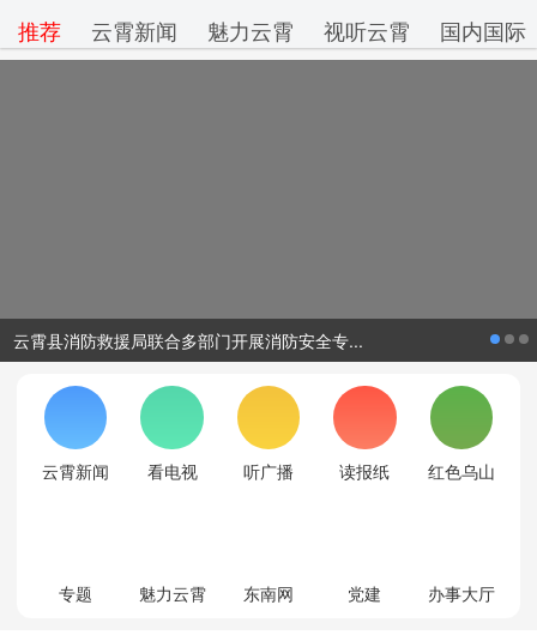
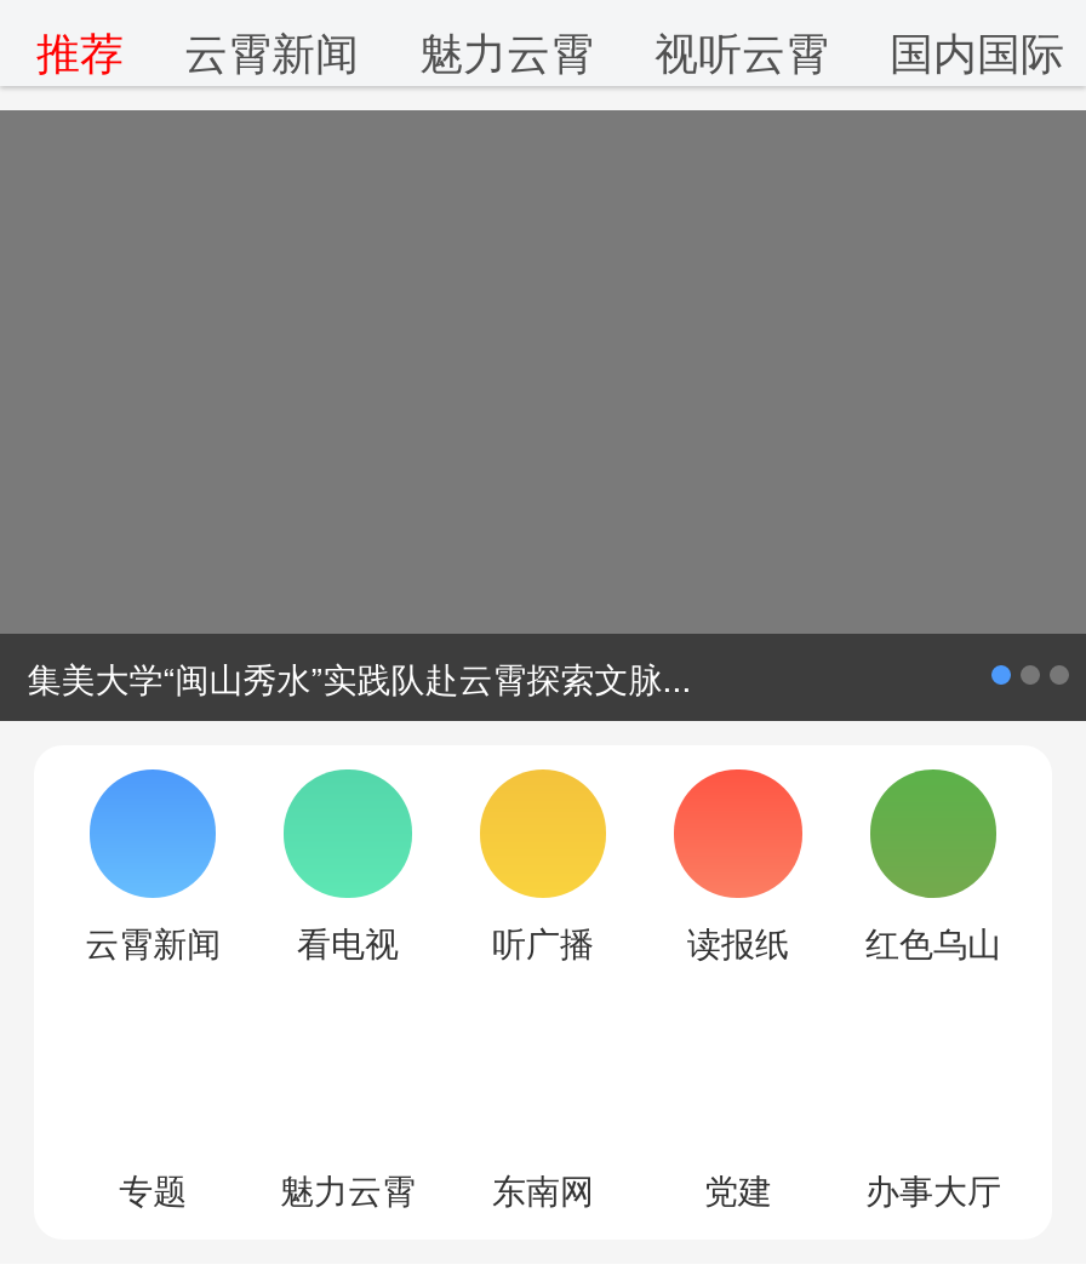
[13,328,363,352] 云霄县消防救援局联合多部门开展消防安全专... -> [27,653,691,702] 集美大学“闽山秀水”实践队赴云霄探索文脉...

